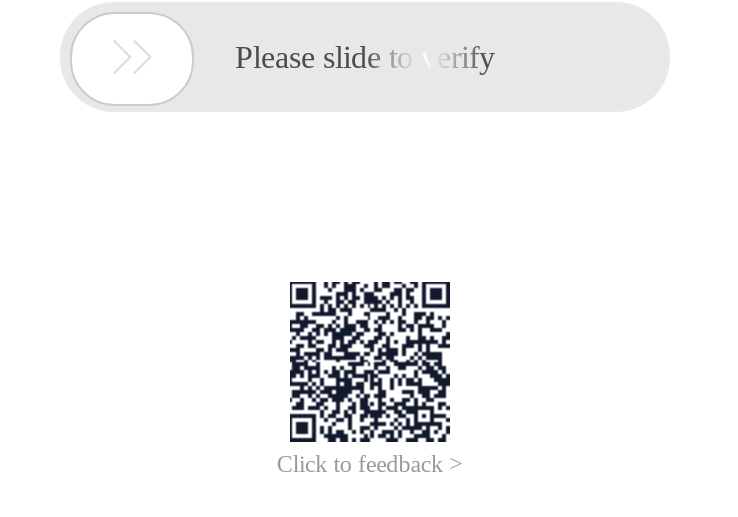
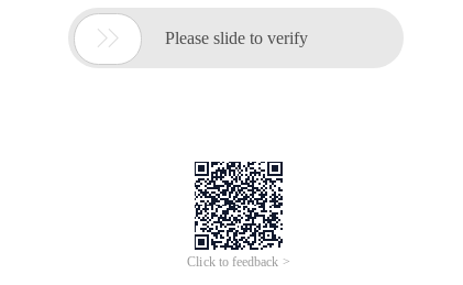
[290,280,452,444] [image] -> [195,162,284,251] [image]

